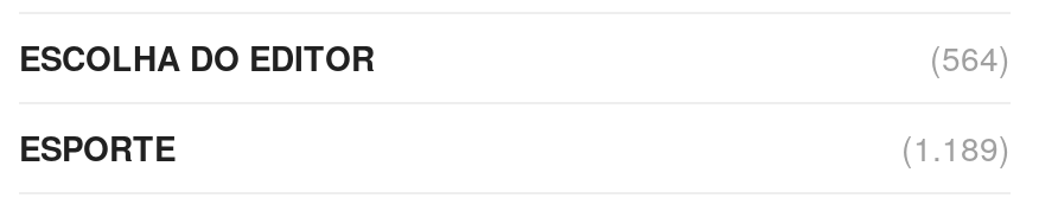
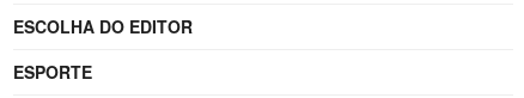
[930,34,1011,82] (564) -> none
[901,124,1011,172] (1.189) -> none

